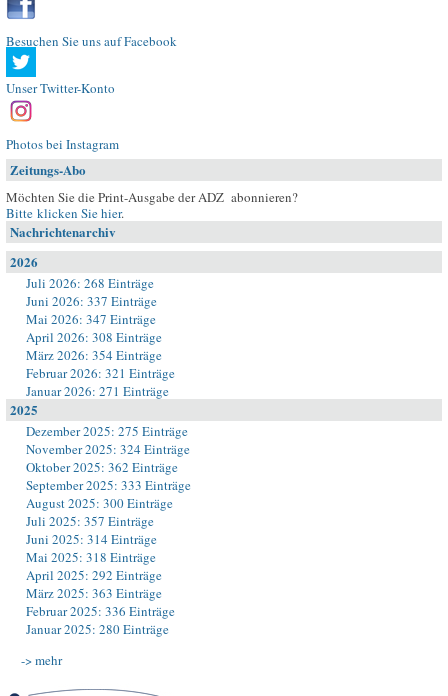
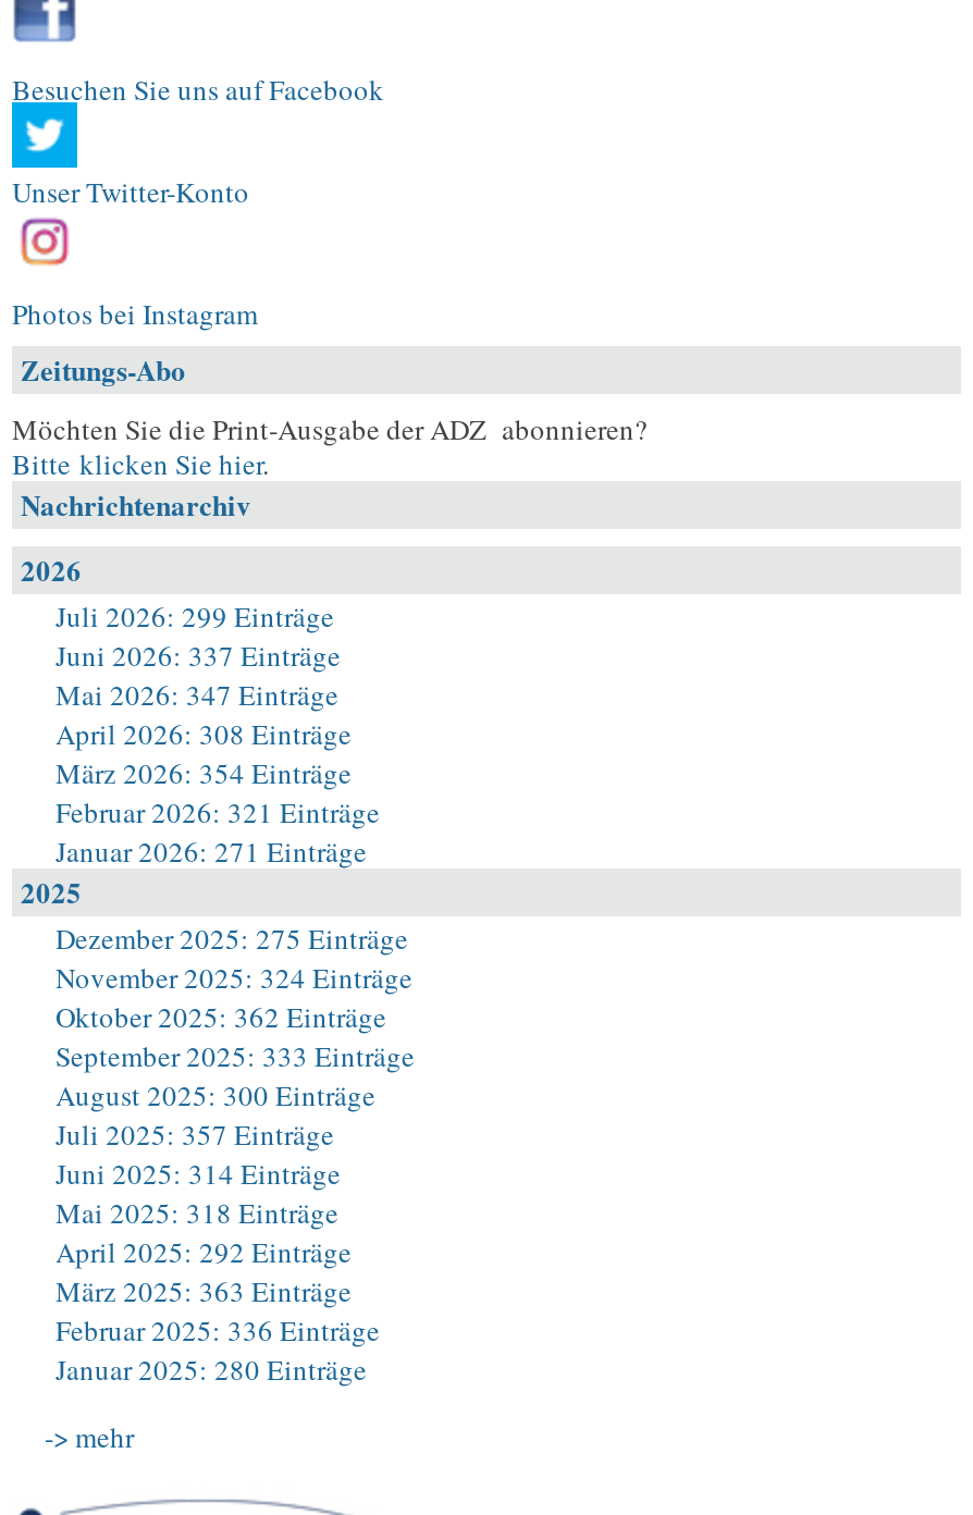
[26,274,154,292] Juli 2026: 268 Einträge -> [56,596,334,636] Juli 2026: 299 Einträge

